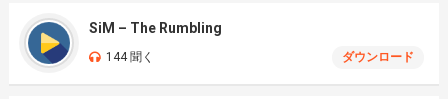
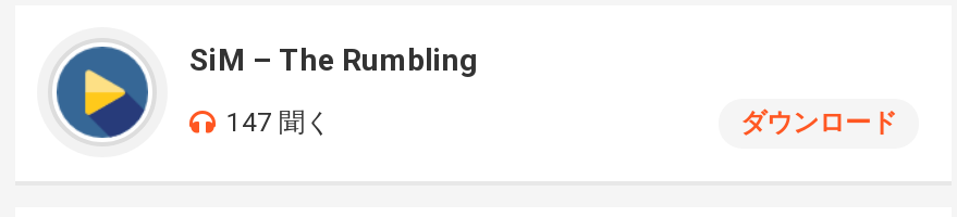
[106,50,154,64] 144 聞く -> [226,107,331,138] 147 聞く

